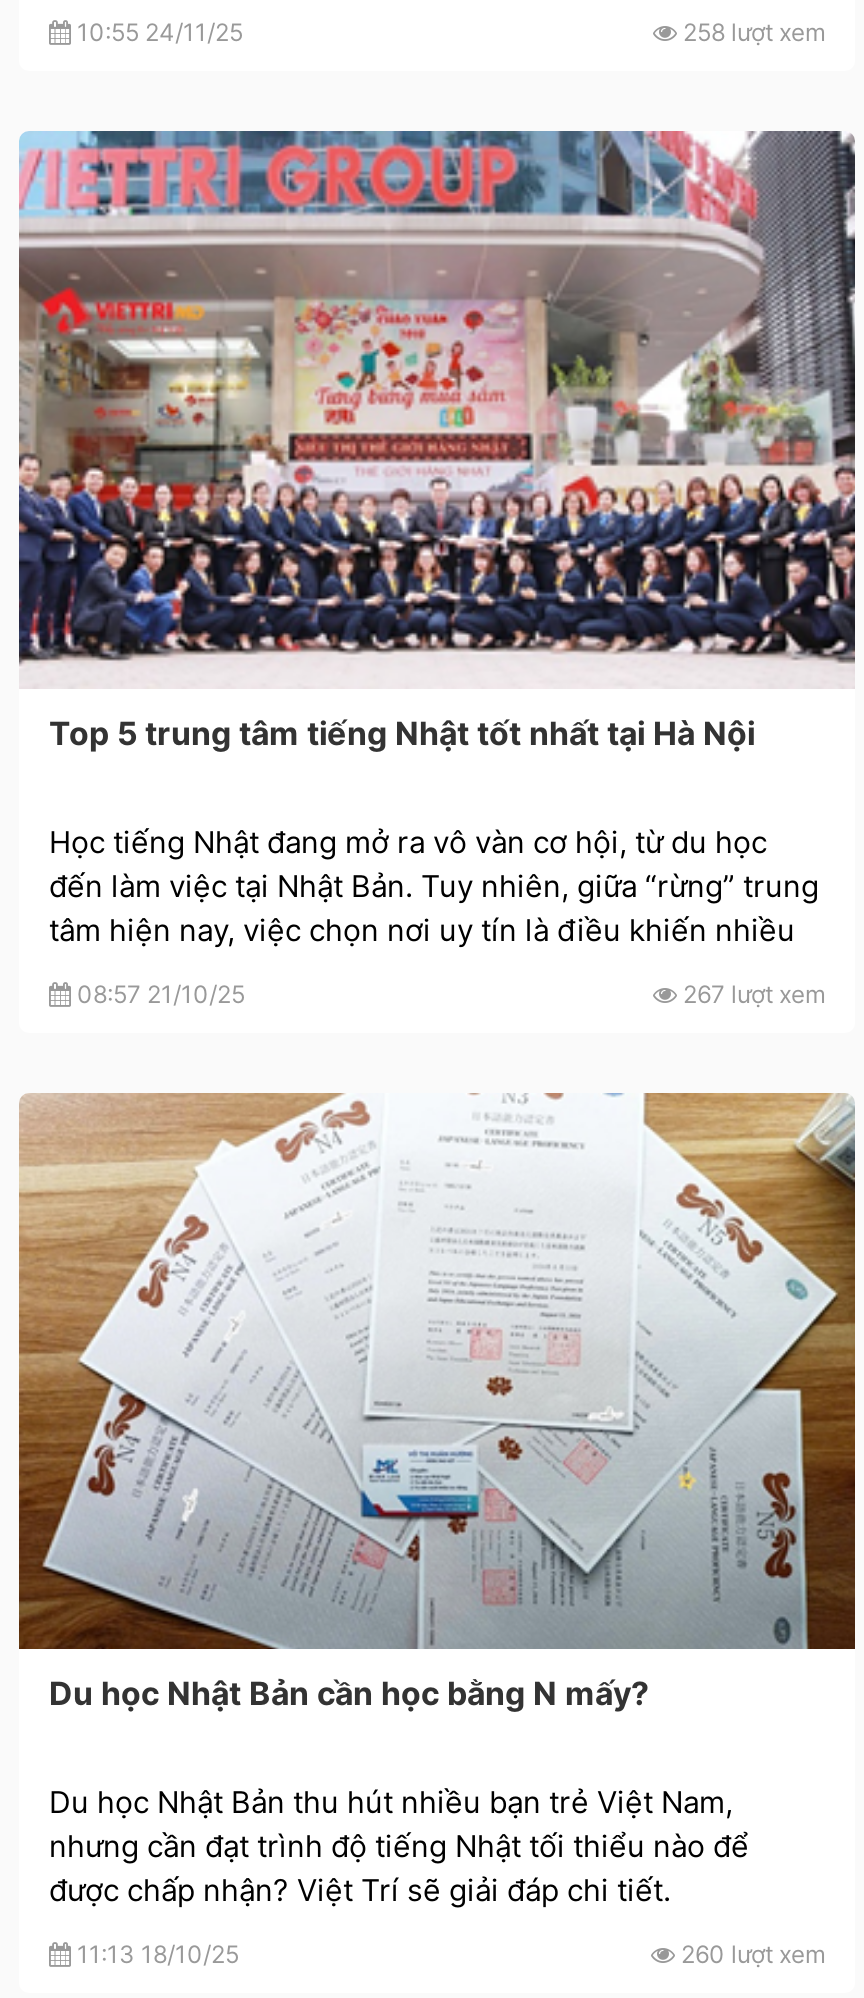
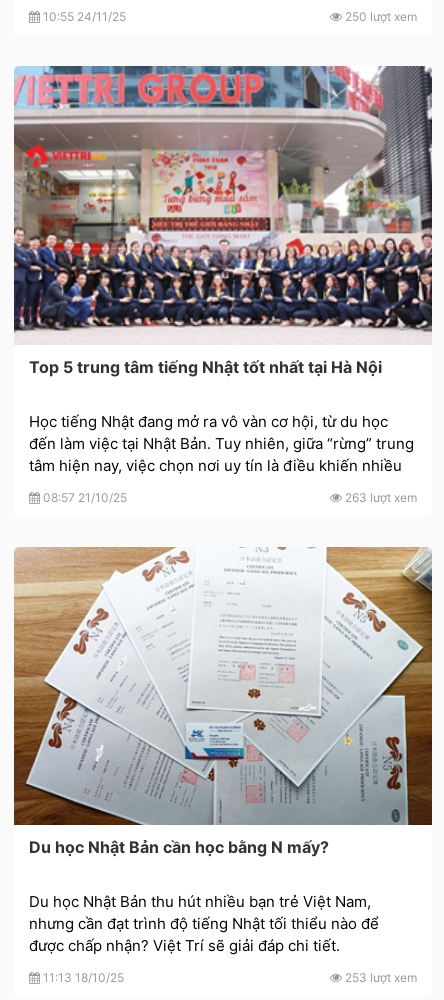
[677,17,825,47] 258 lượt xem -> [342,9,417,24] 250 lượt xem
[677,978,825,1008] 267 lượt xem -> [342,490,417,505] 263 lượt xem
[675,1940,825,1970] 260 lượt xem -> [342,970,417,985] 253 lượt xem

